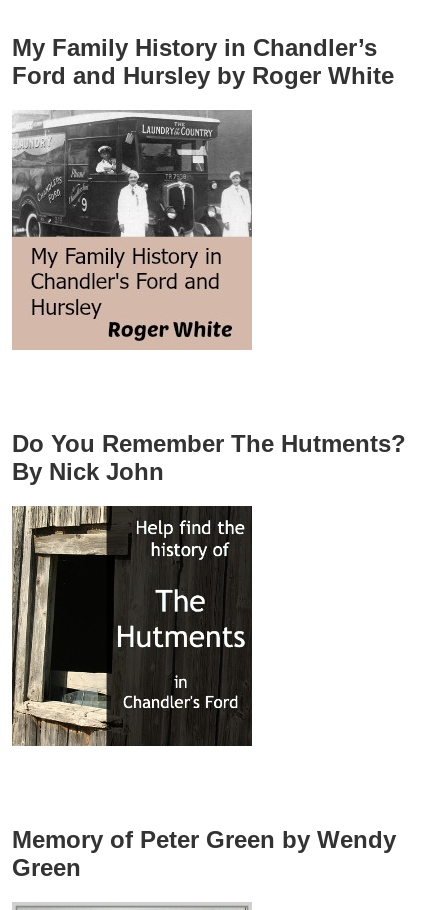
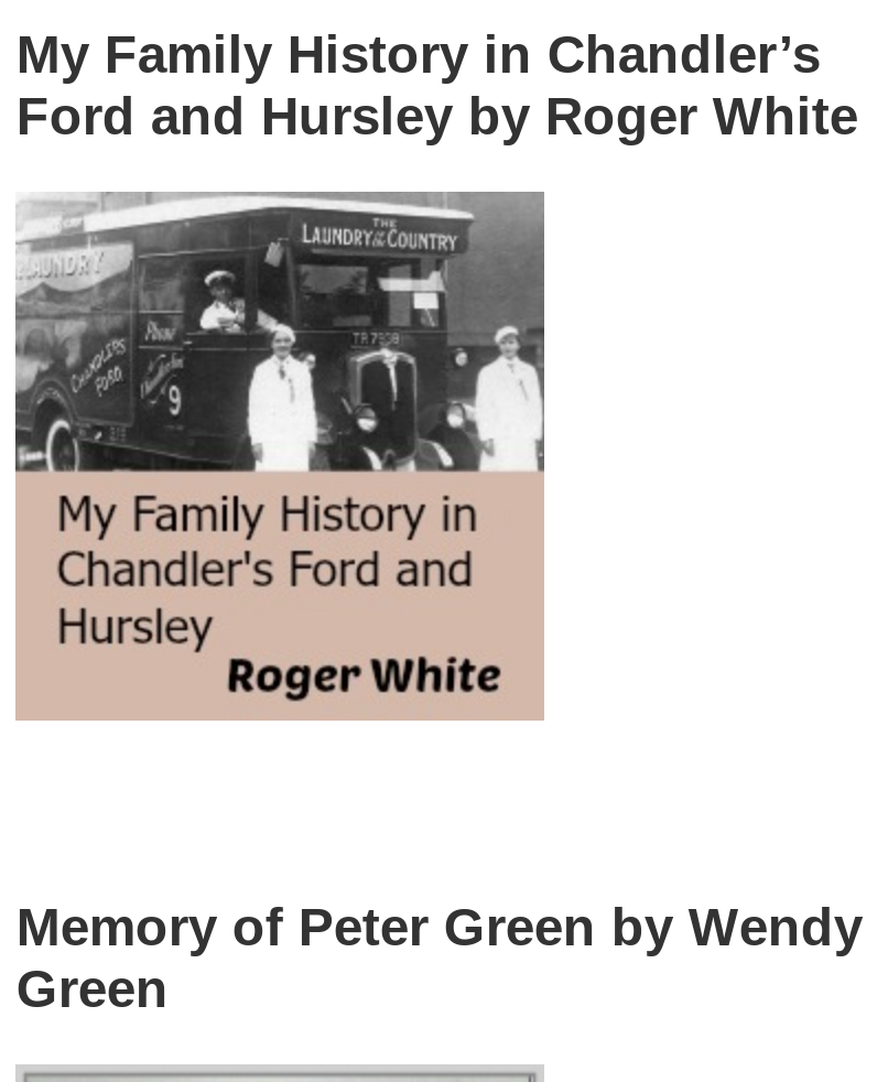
[12,430,406,485] Do You Remember The Hutments? | By Nick John -> none
[11,506,253,746] [image] -> none

